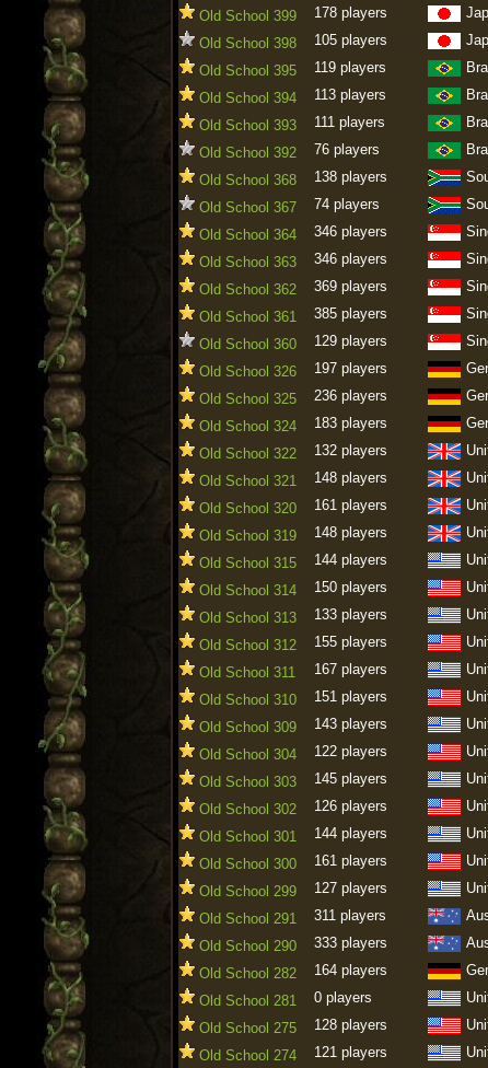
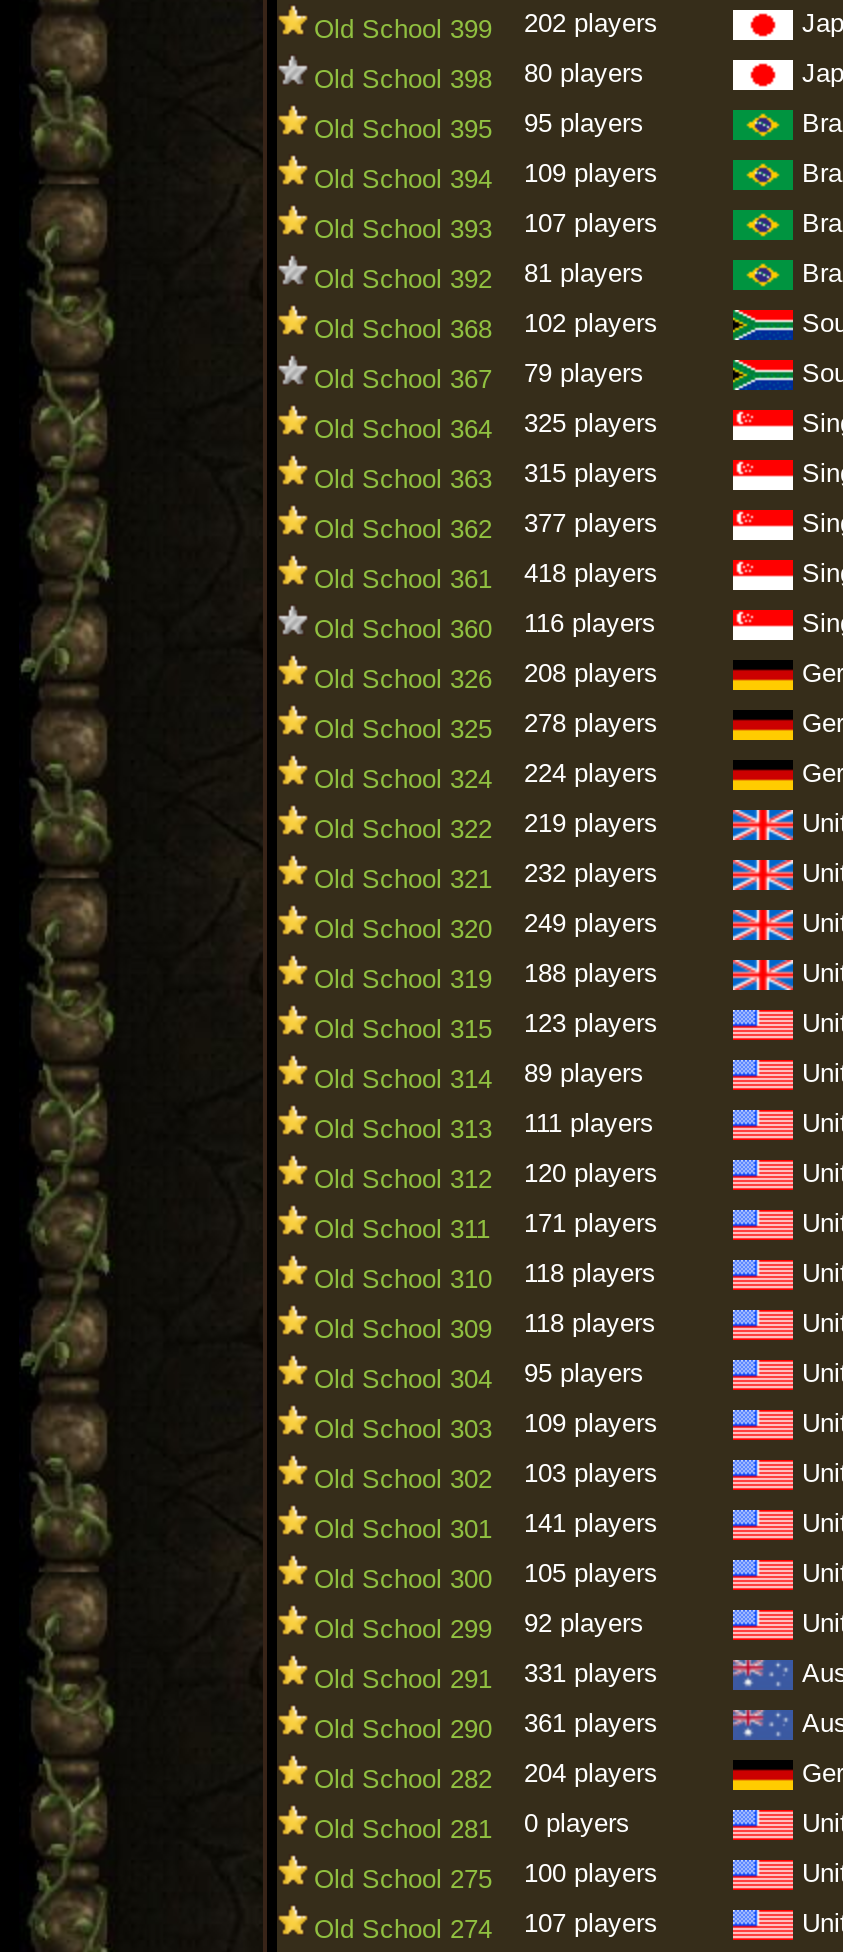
[199,4,387,24] Old School 399 178 players -> [314,8,658,44] Old School 399 202 players
[199,32,387,51] Old School 398 105 players -> [314,58,644,94] Old School 398 80 players
[199,59,386,79] Old School 395 119 players -> [314,108,644,144] Old School 395 95 players
[199,86,386,106] Old School 394 113 players -> [314,158,658,194] Old School 394 109 players
[199,114,385,133] Old School 393 111 players -> [314,208,658,244] Old School 393 107 players
[199,141,379,161] Old School 392 76 players -> [314,258,644,294] Old School 392 81 players
[199,169,387,188] Old School 368 138 players -> [314,308,658,344] Old School 368 102 players
[199,196,379,216] Old School 367 74 players -> [314,358,644,394] Old School 367 79 players
[199,223,387,243] Old School 364 346 players -> [314,408,658,444] Old School 364 325 players
[199,251,387,270] Old School 363 346 players -> [314,458,658,494] Old School 363 315 players
[199,278,387,298] Old School 362 369 players -> [314,508,658,544] Old School 362 377 players
[199,305,387,325] Old School 361 385 players -> [314,558,658,594] Old School 361 418 players
[199,333,387,352] Old School 360 129 players -> [314,608,656,644] Old School 360 116 players
[199,360,387,380] Old School 326 197 players -> [314,658,658,694] Old School 326 208 players
[199,387,387,407] Old School 325 236 players -> [314,708,658,744] Old School 325 278 players
[199,415,387,434] Old School 324 183 players -> [314,758,658,794] Old School 324 224 players
[199,442,387,462] Old School 322 132 players -> [314,808,658,844] Old School 322 219 players
[199,469,387,489] Old School 321 148 players -> [314,858,658,894] Old School 321 232 players
[199,497,387,516] Old School 320 161 players -> [314,908,658,944] Old School 320 249 players
[199,524,387,544] Old School 319 148 players -> [314,958,658,994] Old School 319 188 players
[199,552,387,571] Old School 315 144 players -> [314,1008,658,1044] Old School 315 123 players
[199,579,387,599] Old School 314 150 players -> [314,1058,644,1094] Old School 314 89 players
[199,606,387,626] Old School 313 133 players -> [314,1108,654,1144] Old School 313 111 players
[199,634,387,653] Old School 312 155 players -> [314,1158,658,1194] Old School 312 120 players
[199,661,387,681] Old School 311 167 players -> [314,1208,658,1244] Old School 311 171 players
[199,688,387,708] Old School 310 151 players -> [314,1258,656,1294] Old School 310 118 players
[199,716,387,735] Old School 309 143 players -> [314,1308,656,1344] Old School 309 118 players
[199,743,387,763] Old School 304 122 players -> [314,1358,644,1394] Old School 304 95 players
[199,770,387,790] Old School 303 145 players -> [314,1408,658,1444] Old School 303 109 players
[199,798,387,817] Old School 302 126 players -> [314,1458,658,1494] Old School 302 103 players
[199,825,387,845] Old School 301 144 players -> [314,1508,658,1544] Old School 301 141 players
[199,852,387,872] Old School 300 161 players -> [314,1558,658,1594] Old School 300 105 players
[199,880,387,899] Old School 299 127 players -> [314,1608,644,1644] Old School 299 92 players
[199,907,386,927] Old School 291 311 players -> [314,1658,658,1694] Old School 291 331 players
[199,934,387,954] Old School 290 333 players -> [314,1708,658,1744] Old School 290 361 players
[199,962,387,982] Old School 282 164 players -> [314,1758,658,1794] Old School 282 204 players
[199,1017,387,1036] Old School 275 128 players -> [314,1858,658,1894] Old School 275 100 players
[199,1044,387,1064] Old School 274 121 players -> [314,1908,658,1944] Old School 274 107 players

